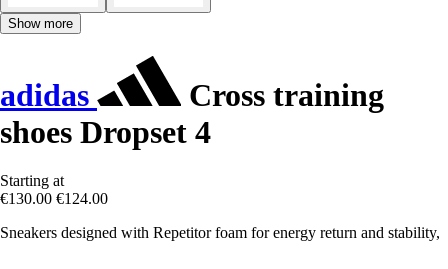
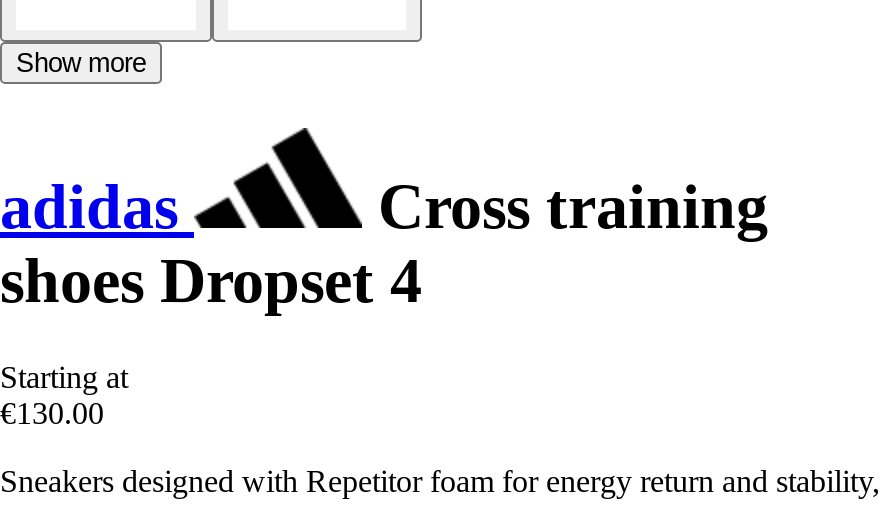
[0,190,108,207] €130.00 €124.00 -> [0,396,104,430] €130.00

